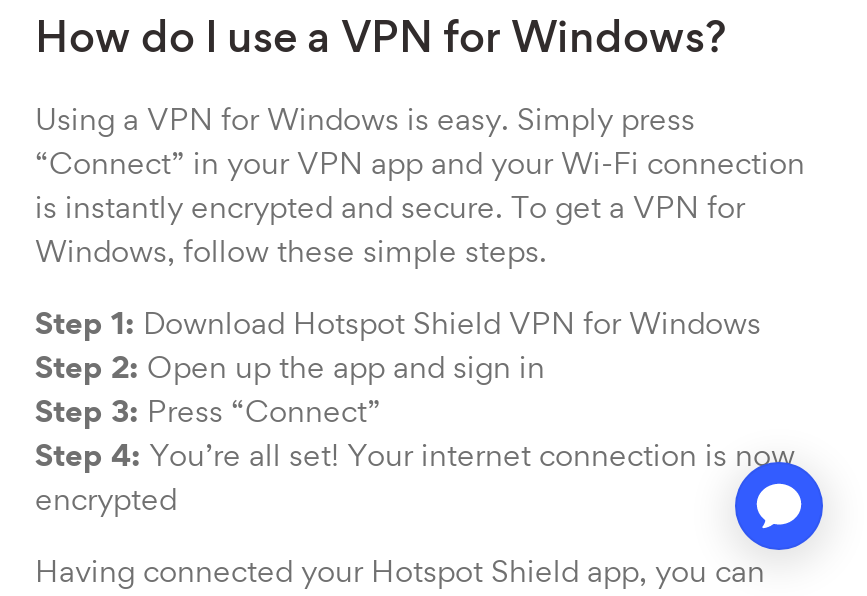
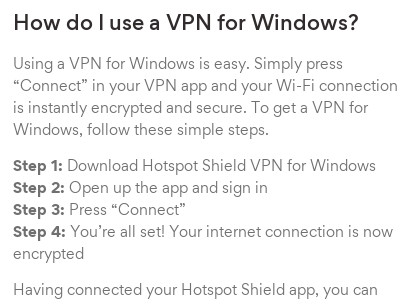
[731,466,827,556] [image] -> none

